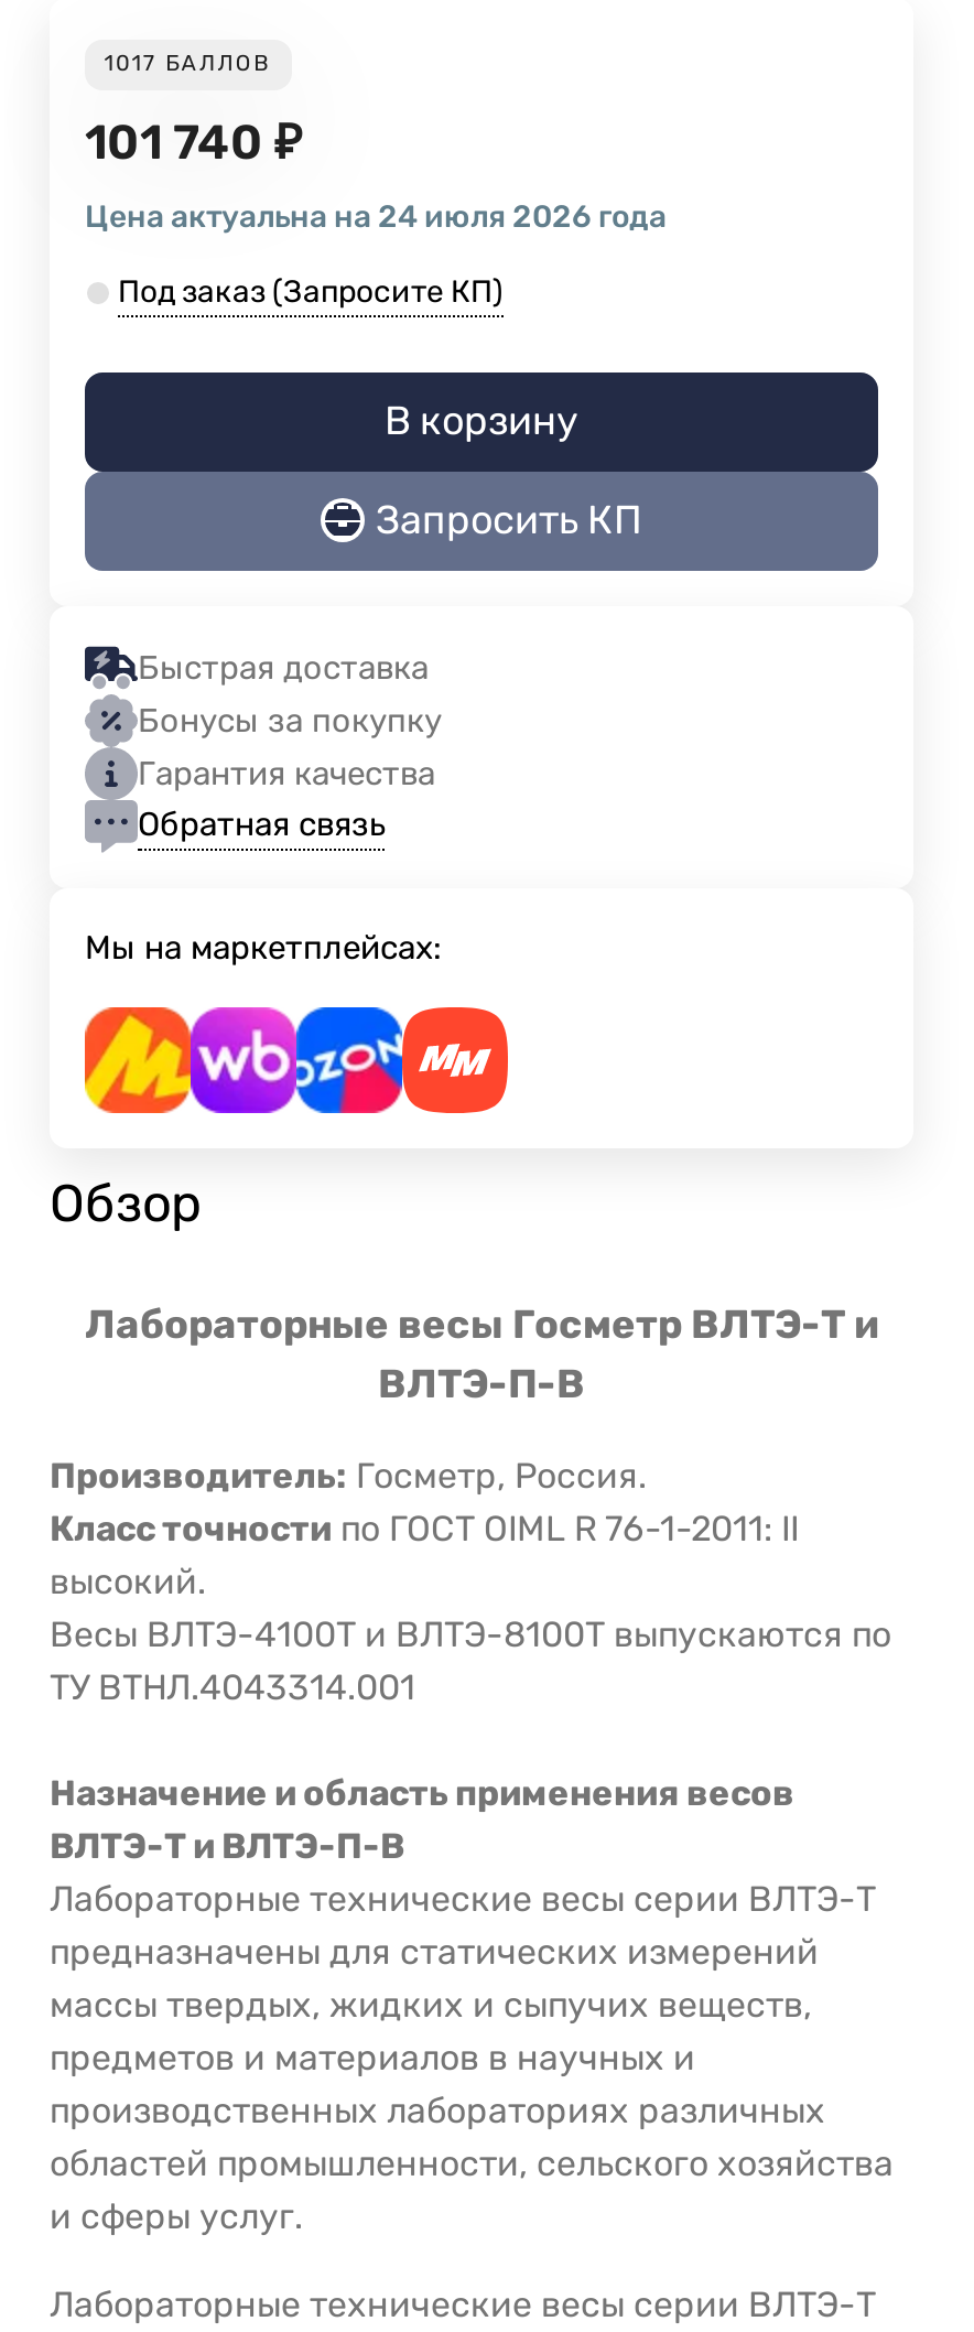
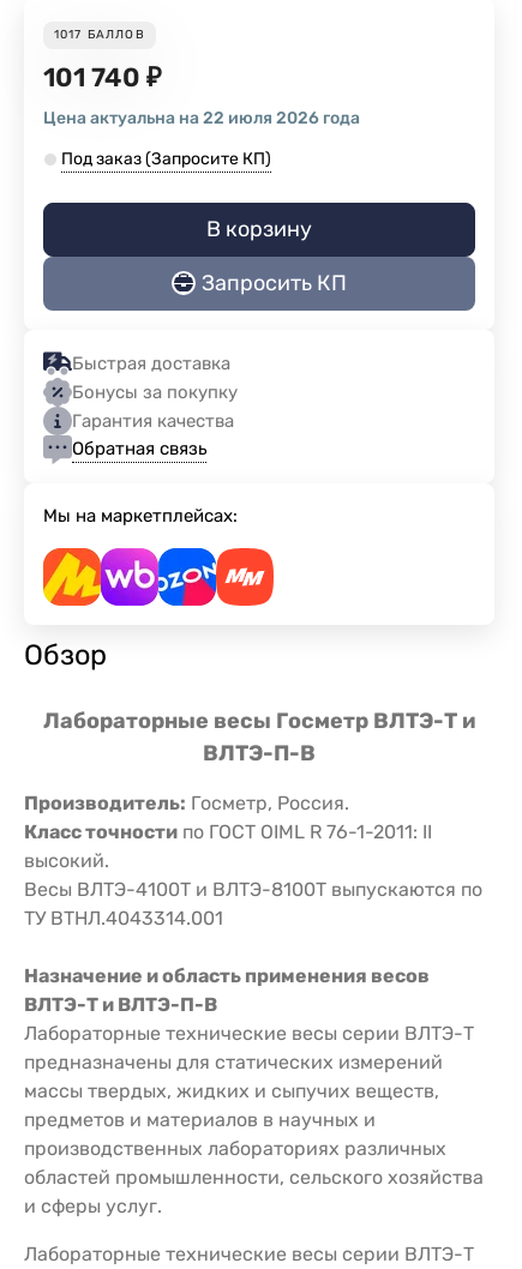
[85,198,667,235] Цена актуальна на 24 июля 2026 года -> [43,108,360,128] Цена актуальна на 22 июля 2026 года

